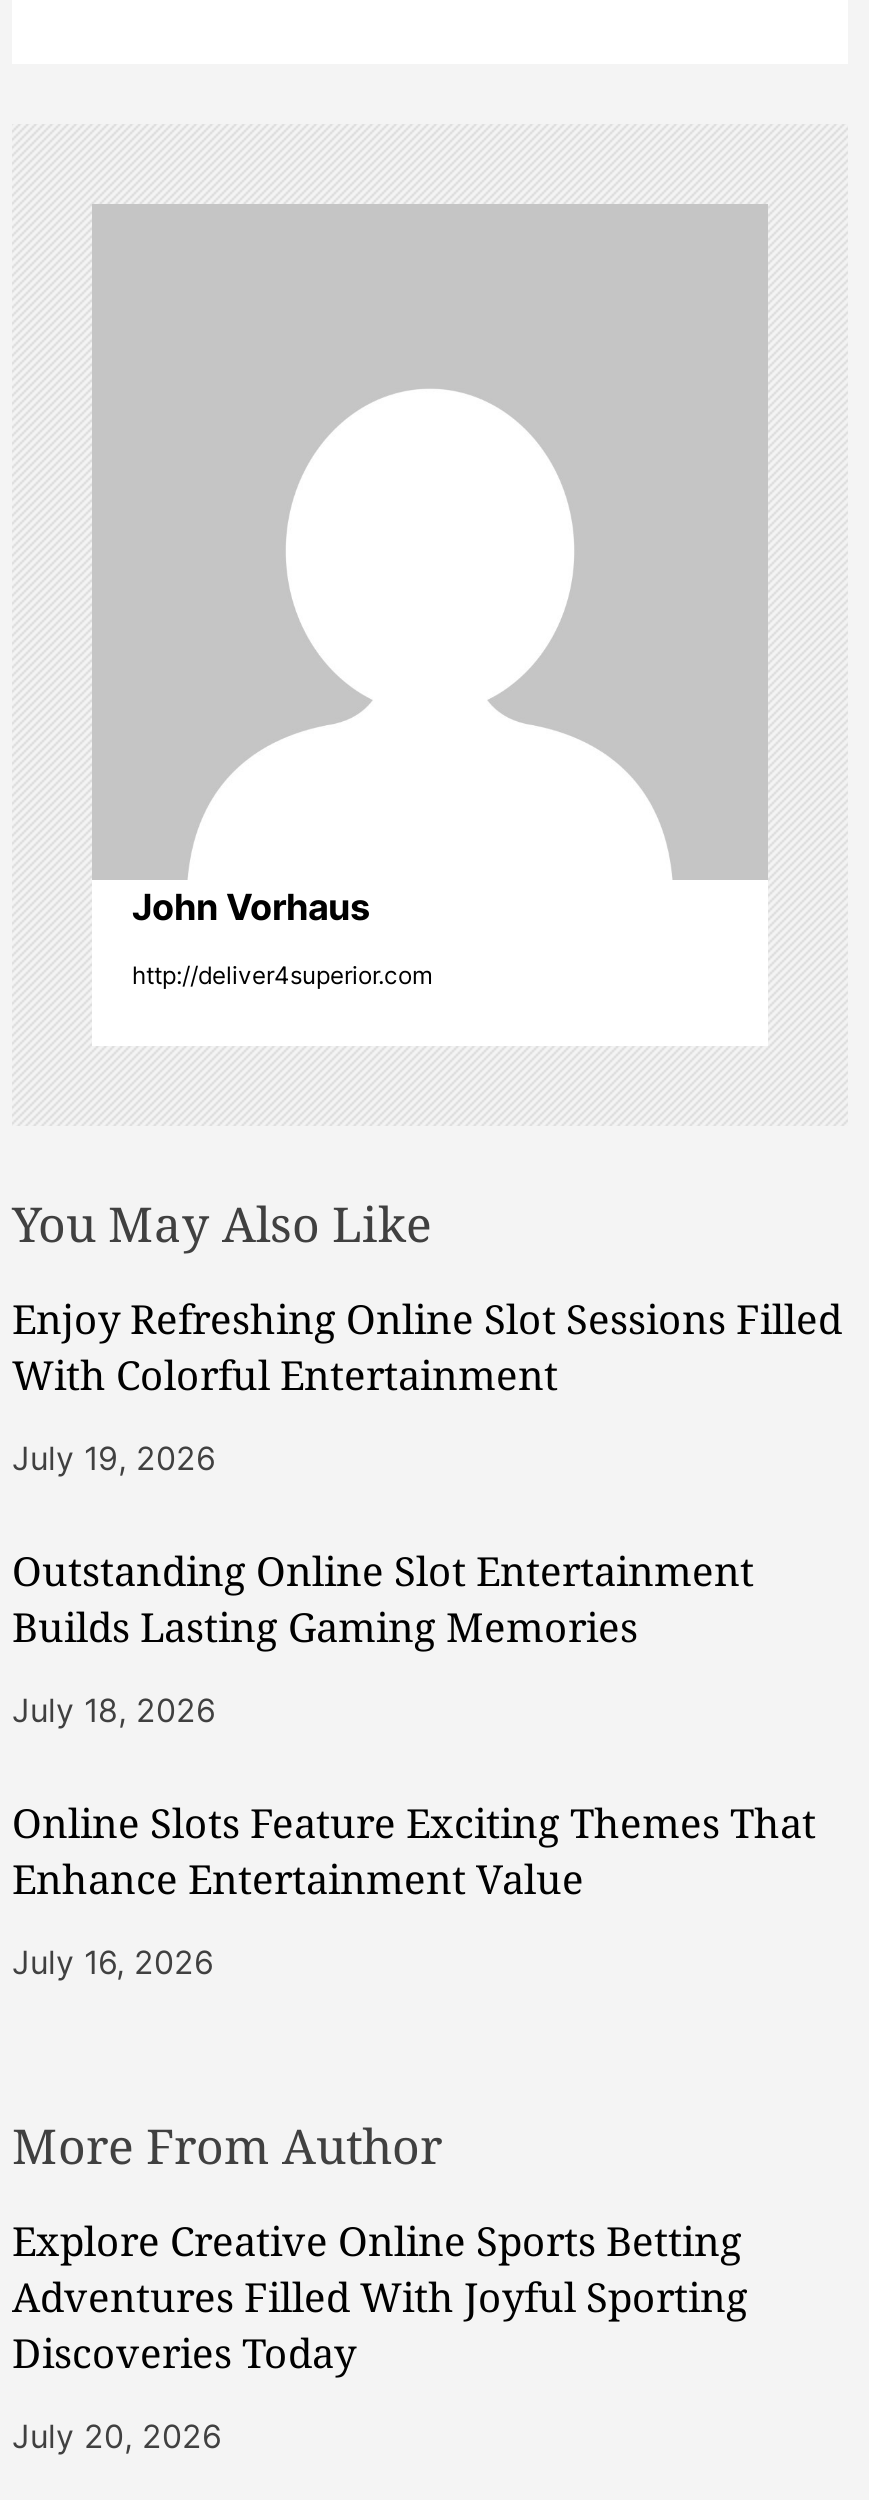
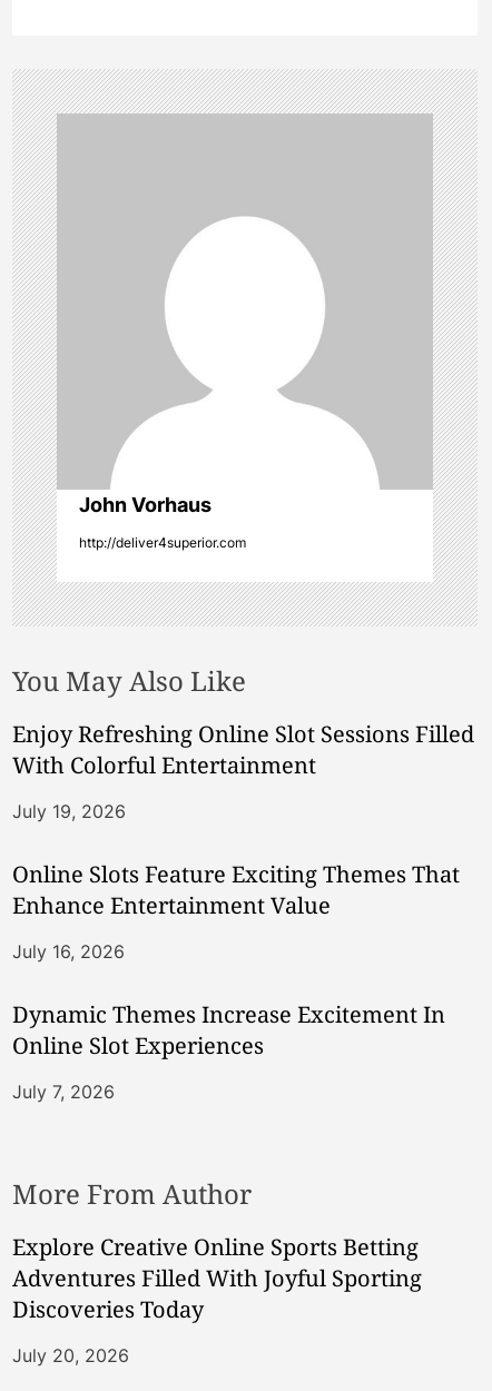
[12,1544,754,1730] Outstanding Online Slot Entertainment | Builds Lasting Gaming Memories | July 18, 2026 -> none
moved [12,1796,816,1982] -> [12,859,460,963]: Online Slots Feature Exciting Themes That | Enhance Entertainment Value | July 16, 2026
none -> [12,999,445,1103] Dynamic Themes Increase Excitement In | Online Slot Experiences | July 7, 2026

